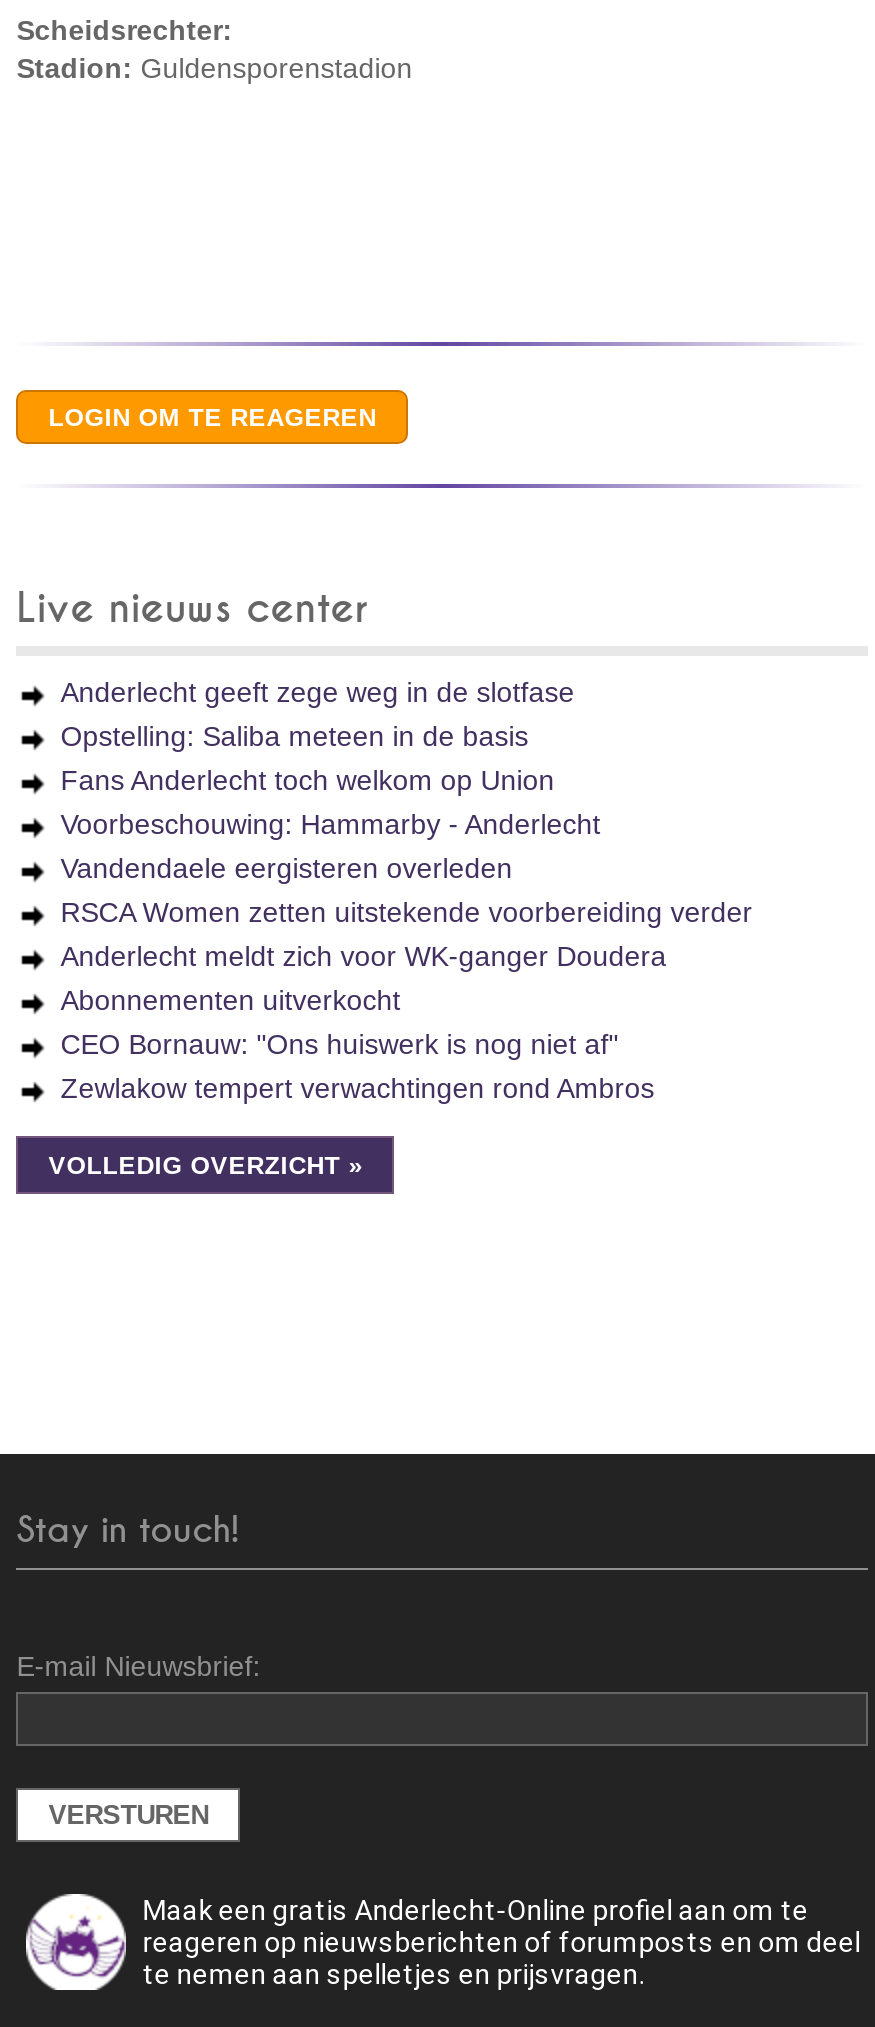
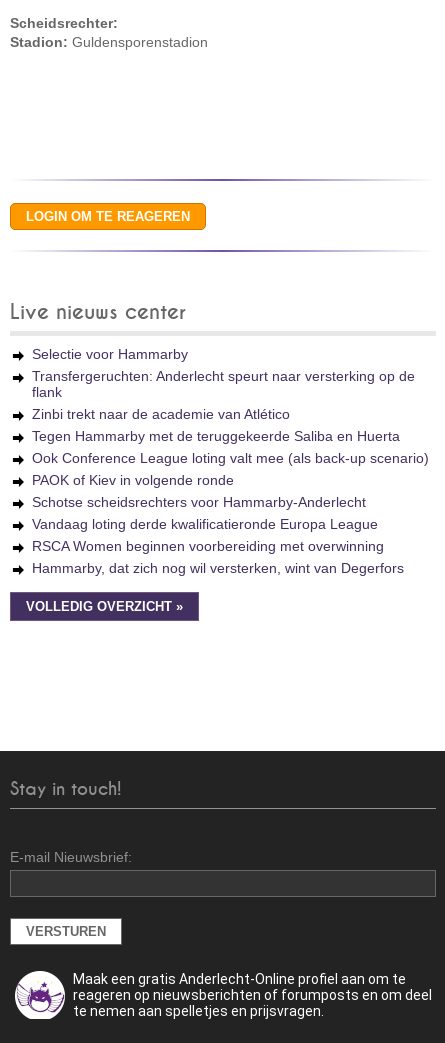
[60,676,752,1104] Anderlecht geeft zege weg in de slotfase | Opstelling: Saliba meteen in de basis | Fans Anderlecht toch welkom op Union | Voorbeschouwing: Hammarby - Anderlecht | Vandendaele eergisteren overleden | RSCA Women zetten uitstekende voorbereiding verder | Anderlecht meldt zich voor WK-ganger Doudera | Abonnementen uitverkocht | CEO Bornauw: "Ons huiswerk is nog niet af" | Zewlakow tempert verwachtingen rond Ambros -> [32,346,429,576] Selectie voor Hammarby | Transfergeruchten: Anderlecht speurt naar versterking op de | flank | Zinbi trekt naar de academie van Atlético | Tegen Hammarby met de teruggekeerde Saliba en Huerta | Ook Conference League loting valt mee (als back-up scenario) | PAOK of Kiev in volgende ronde | Schotse scheidsrechters voor Hammarby-Anderlecht | Vandaag loting derde kwalificatieronde Europa League | RSCA Women beginnen voorbereiding met overwinning | Hammarby, dat zich nog wil versterken, wint van Degerfors

